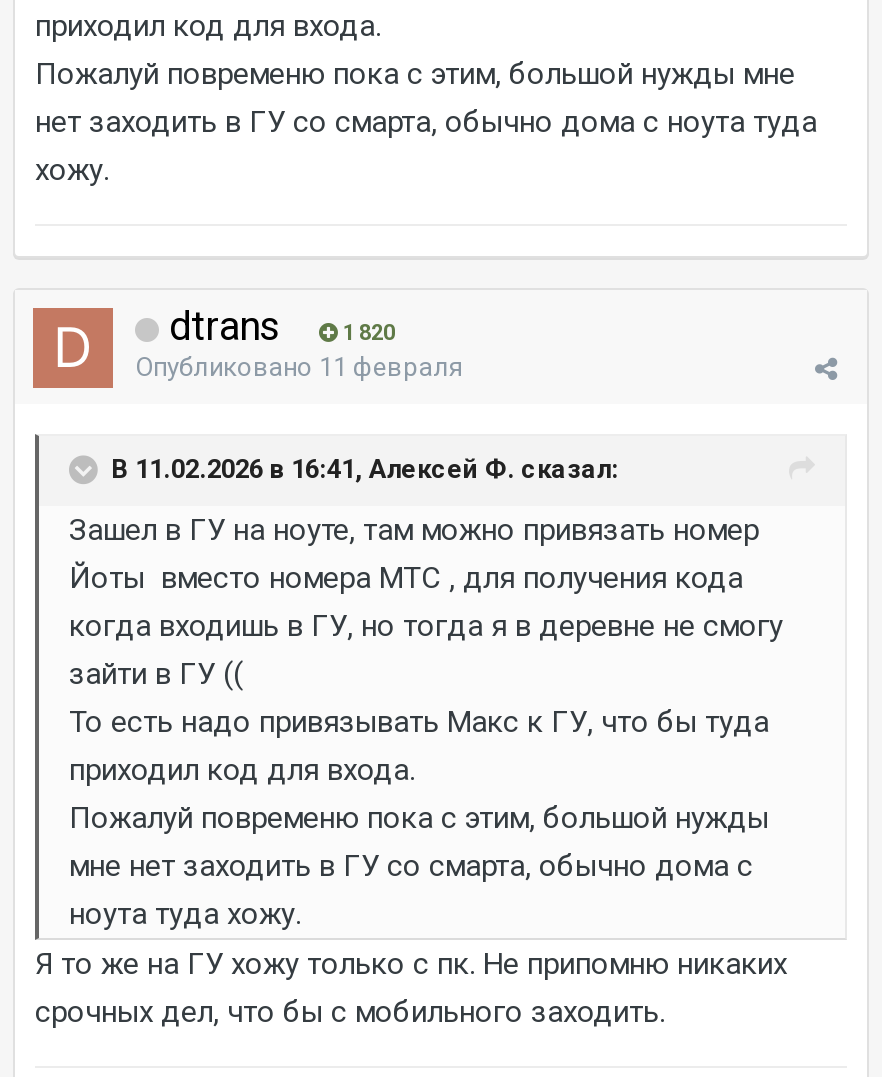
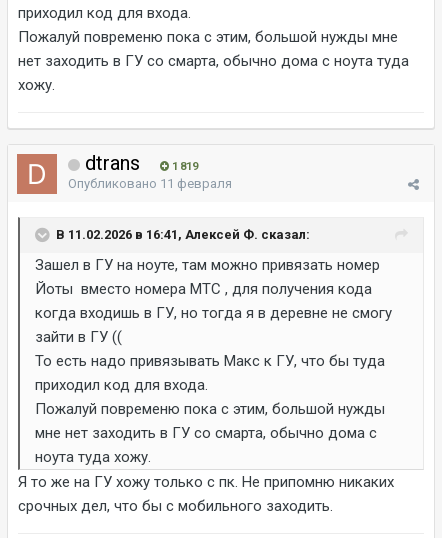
[159,302,395,350] dtrans 1 820 -> [80,151,198,175] dtrans 1 819

